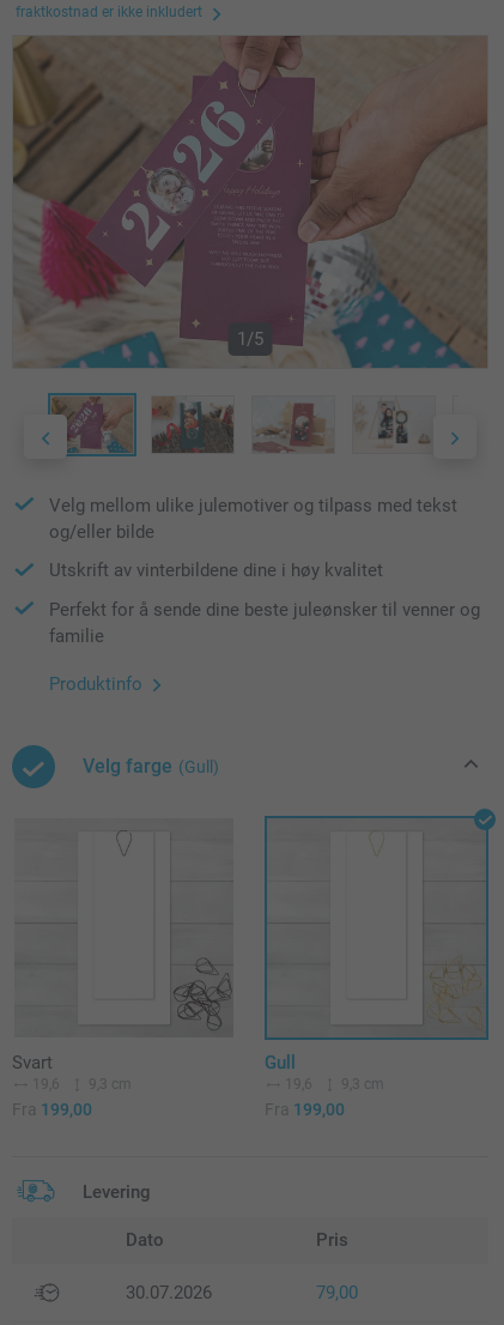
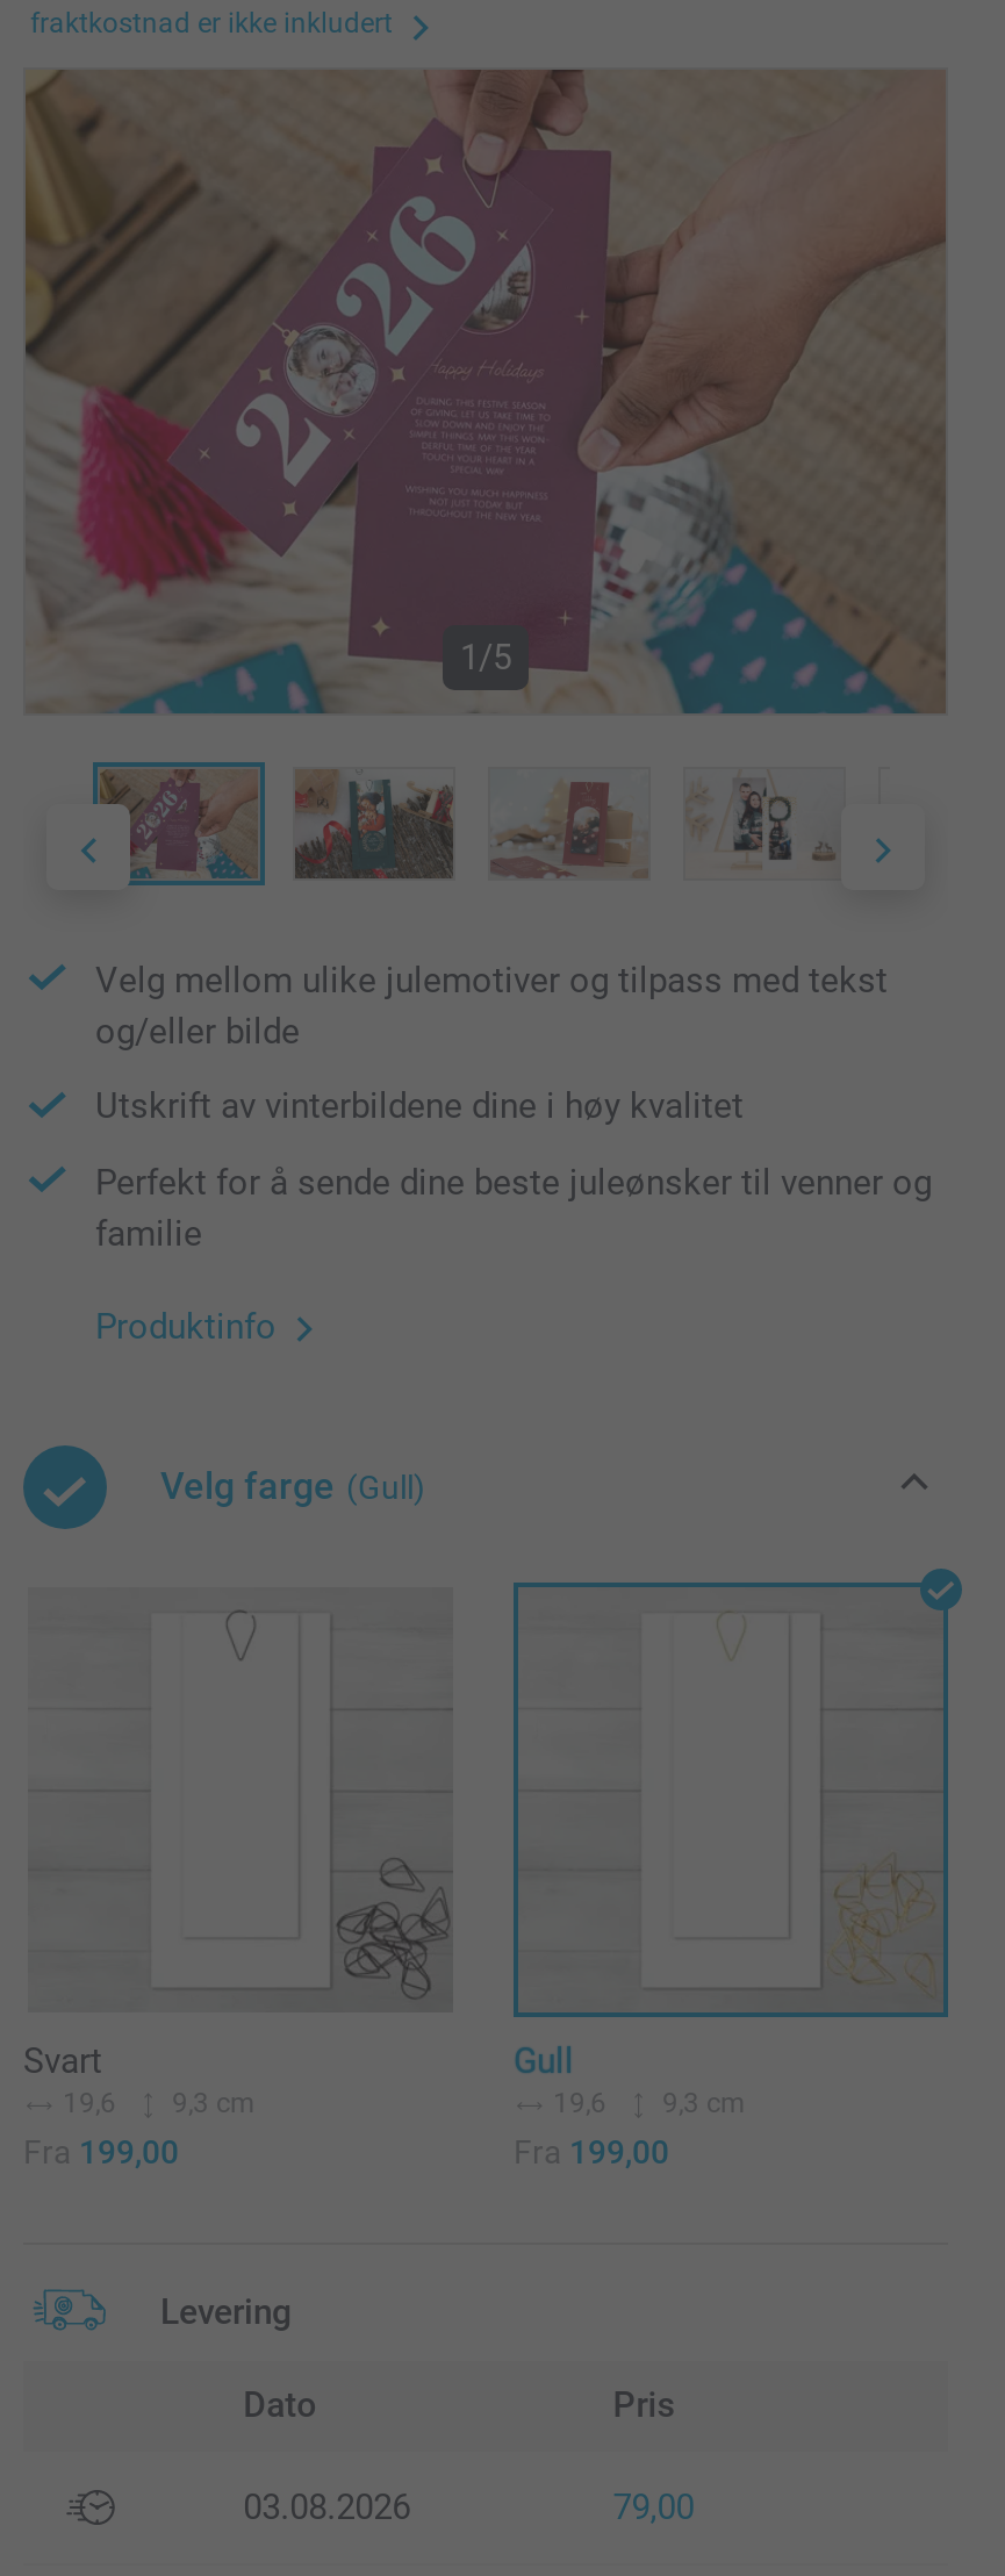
[125,1282,211,1303] 30.07.2026 -> [243,2486,410,2528] 03.08.2026

